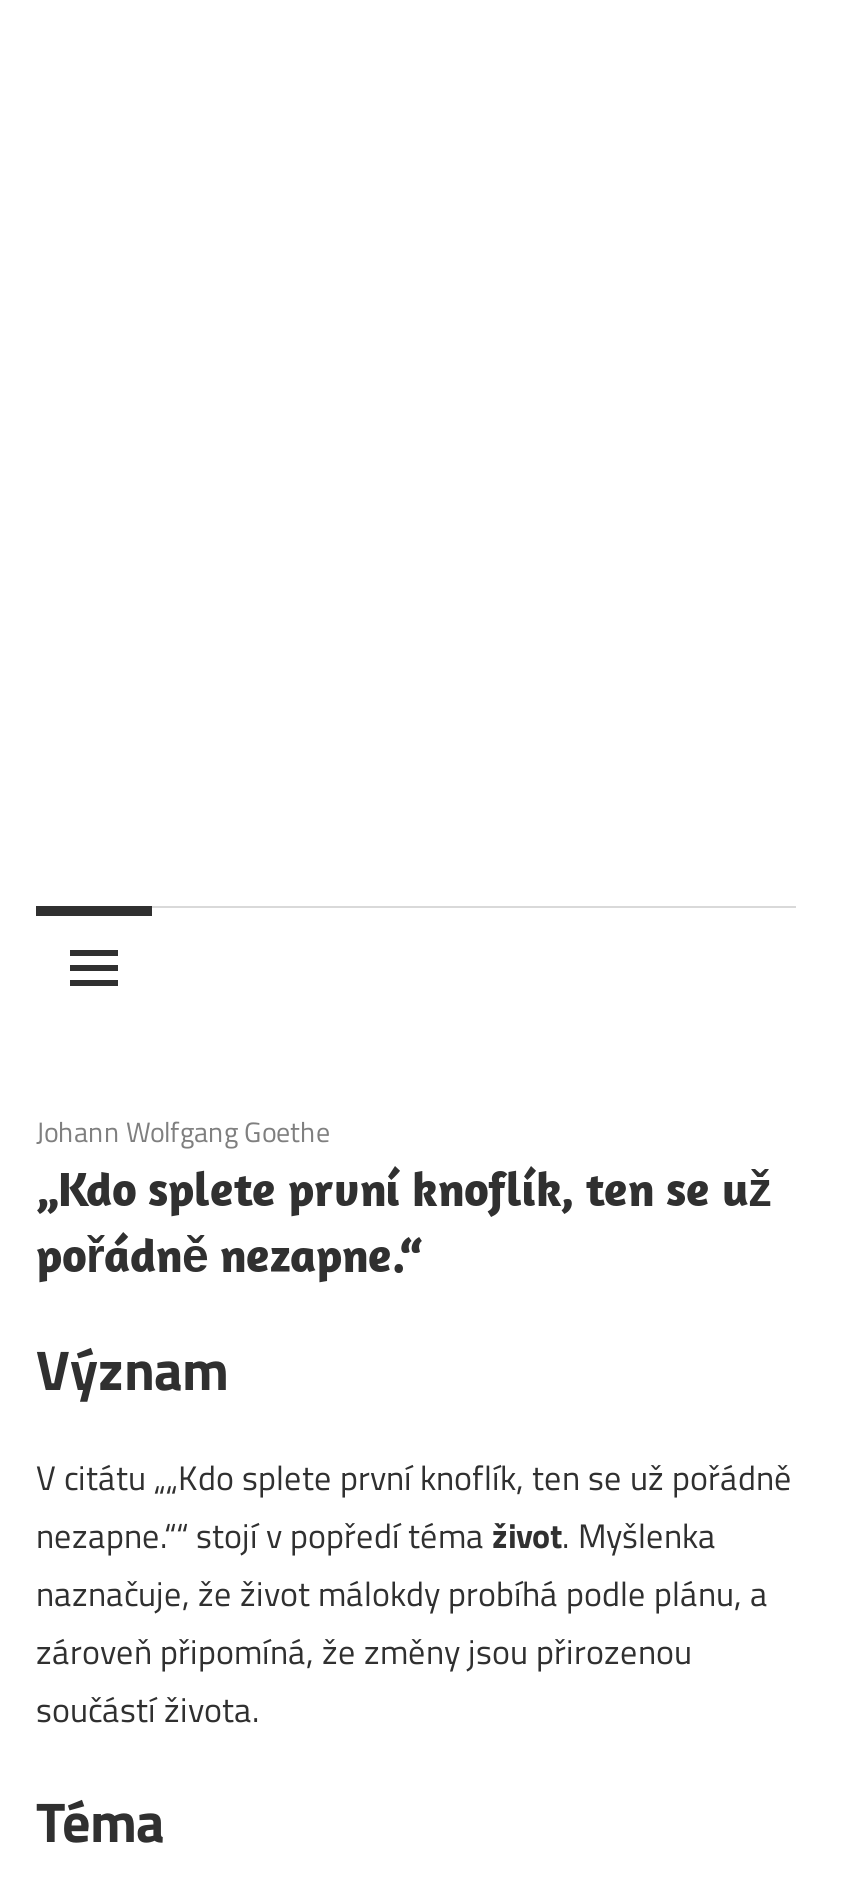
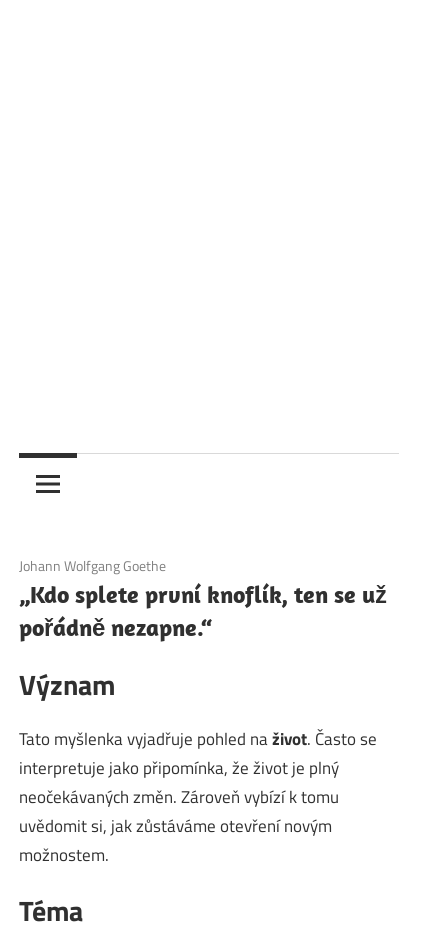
[36,1451,792,1735] V citátu „„Kdo splete první knoflík, ten se už pořádně | nezapne.““ stojí v popředí téma život. Myšlenka | naznačuje, že život málokdy probíhá podle plánu, a | zároveň připomíná, že změny jsou přirozenou | součástí života. -> [19,726,377,868] Tato myšlenka vyjadřuje pohled na život. Často se | interpretuje jako připomínka, že život je plný | neočekávaných změn. Zároveň vybízí k tomu | uvědomit si, jak zůstáváme otevření novým | možnostem.

